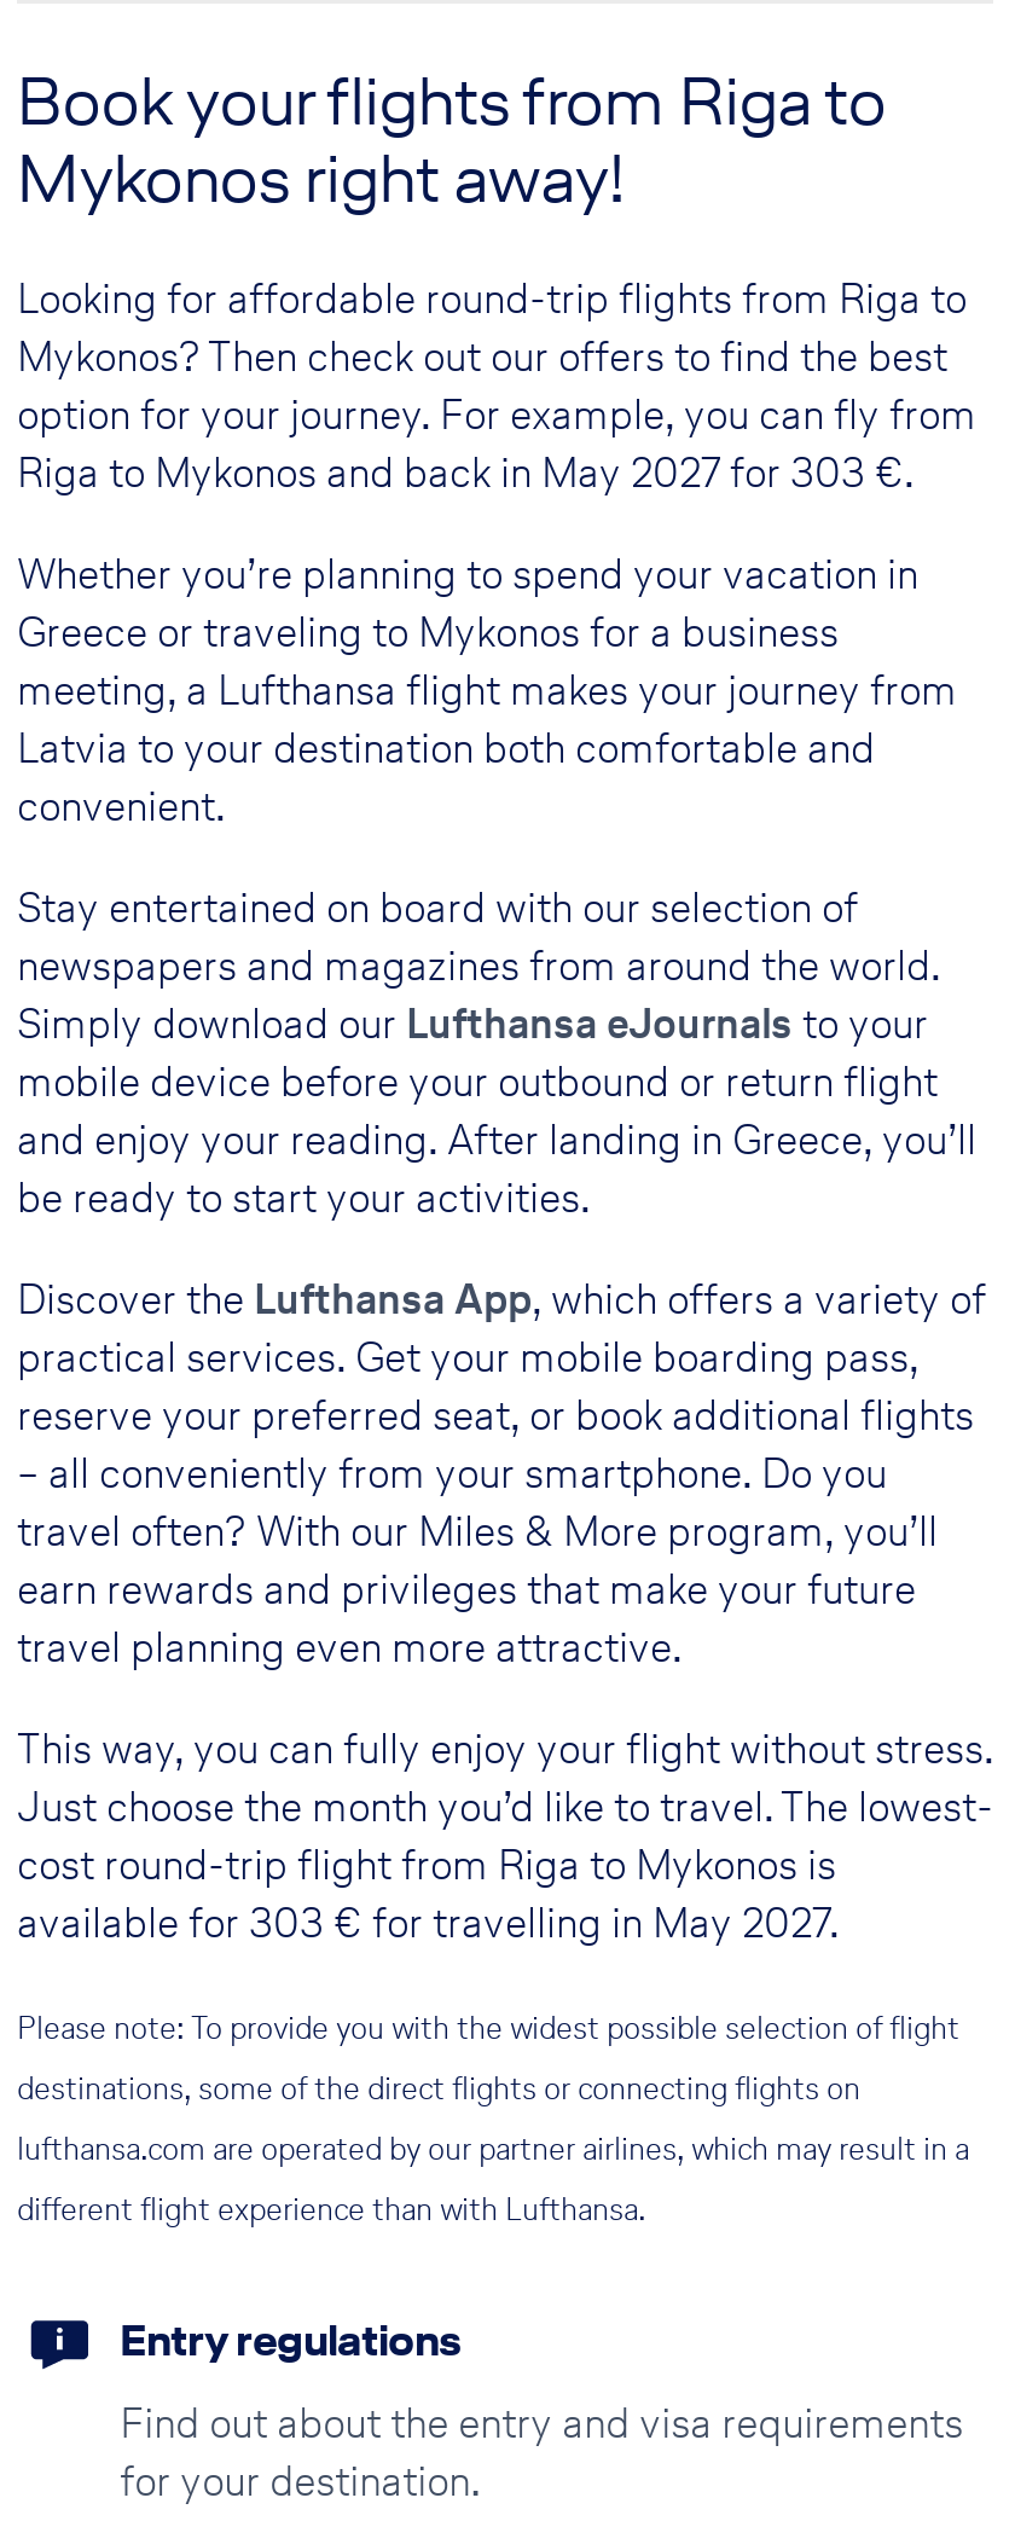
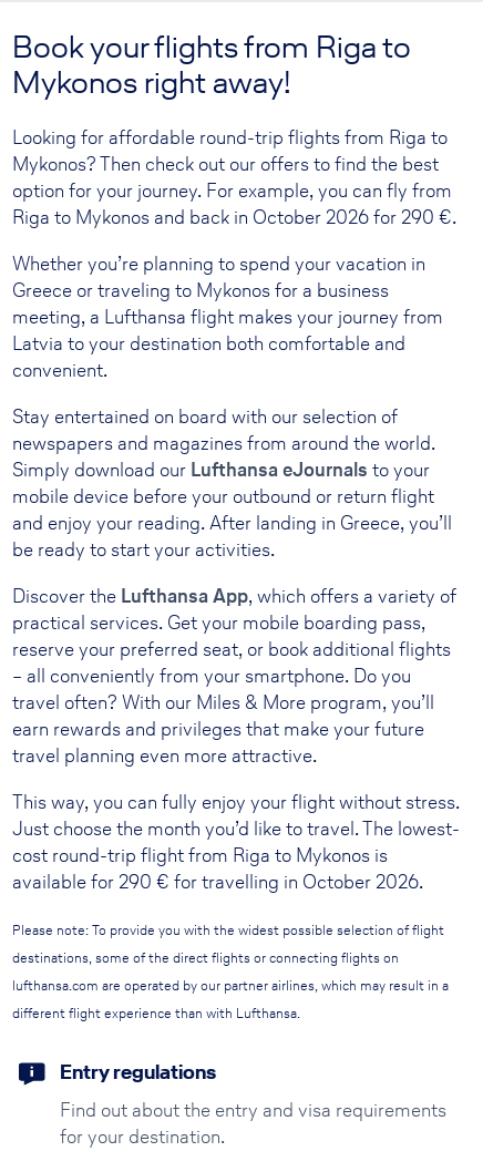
[17,442,913,502] Riga to Mykonos and back in May 2027 for 303 €. -> [12,202,456,230] Riga to Mykonos and back in October 2026 for 290 €.
[17,1892,839,1952] available for 303 € for travelling in May 2027. -> [12,867,423,895] available for 290 € for travelling in October 2026.

